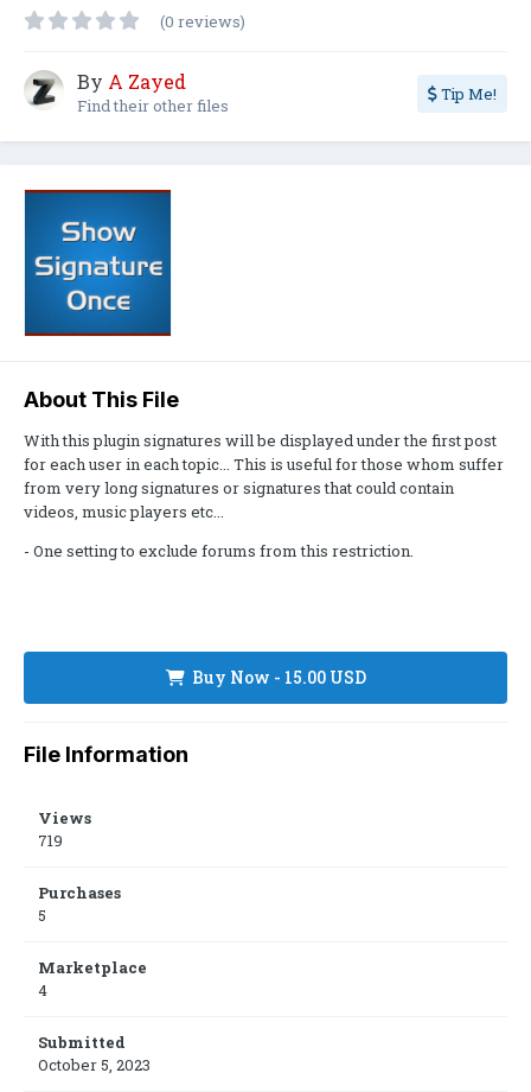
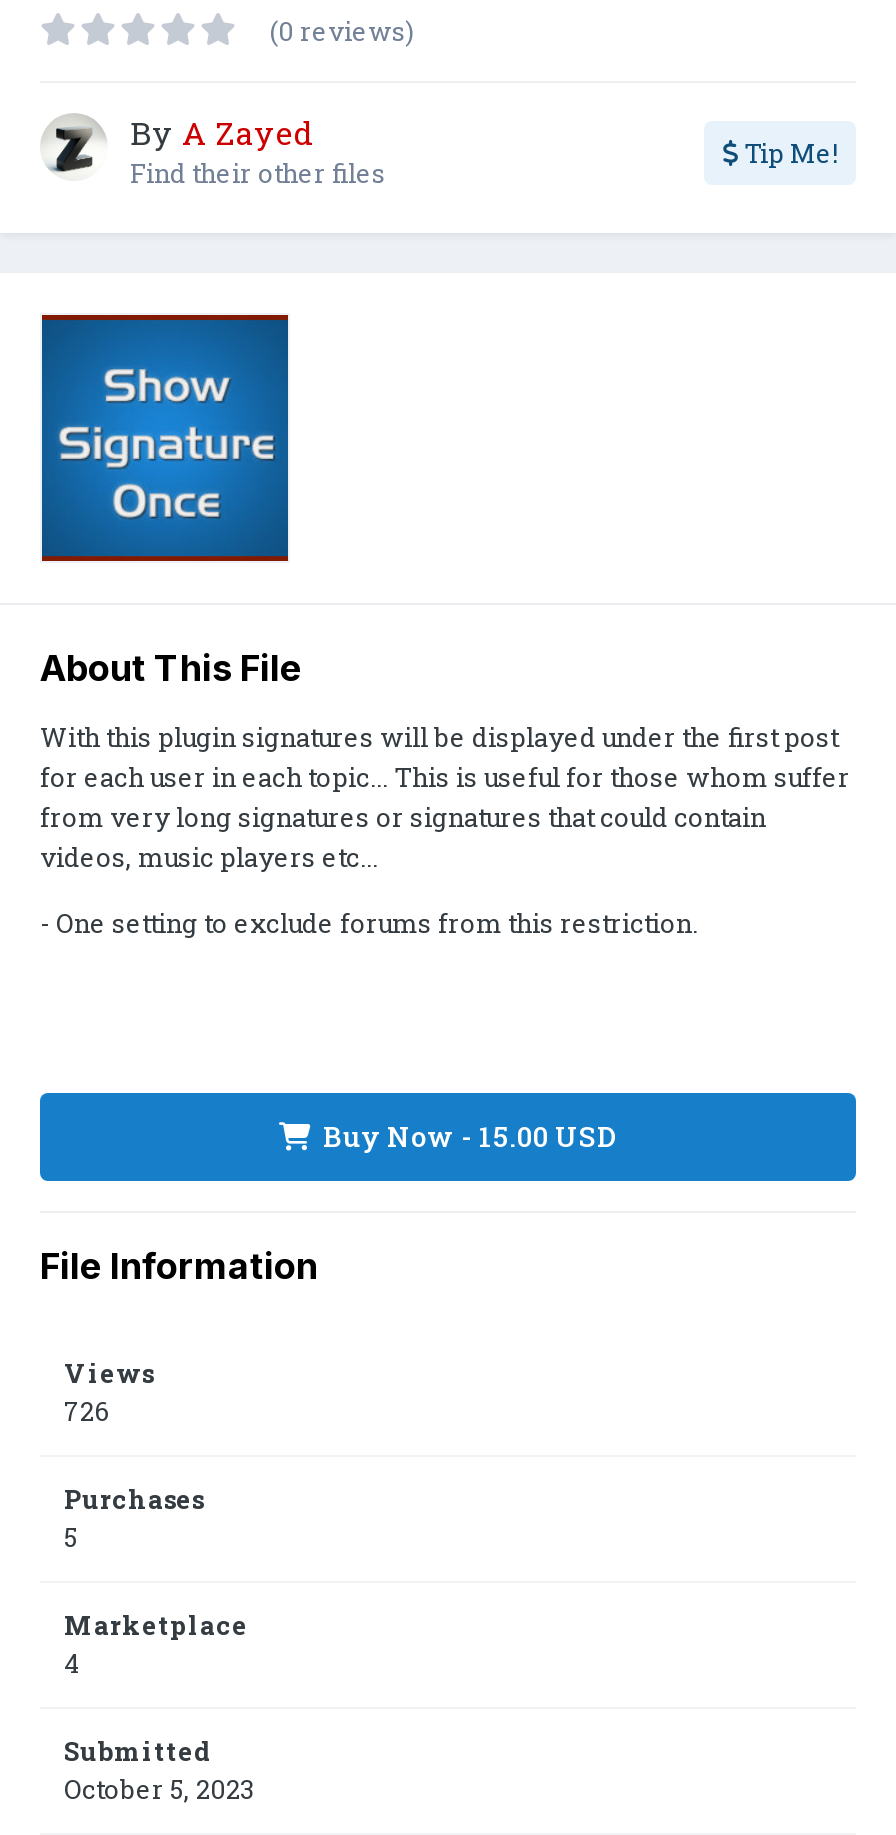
[38,830,63,852] 719 -> [64,1394,110,1430] 726

